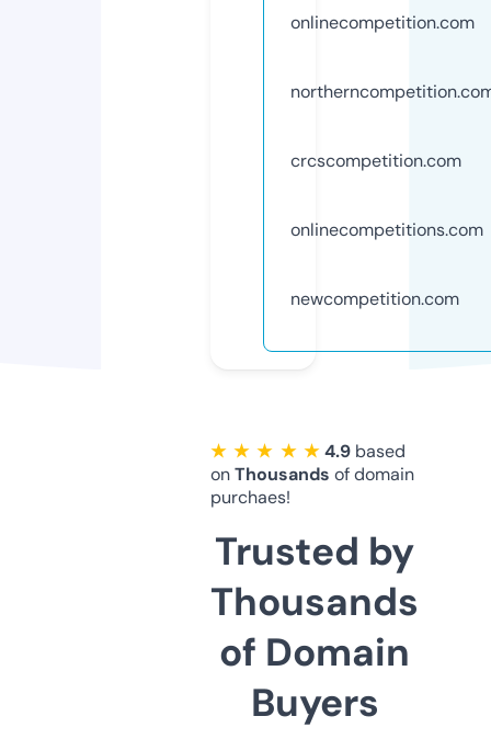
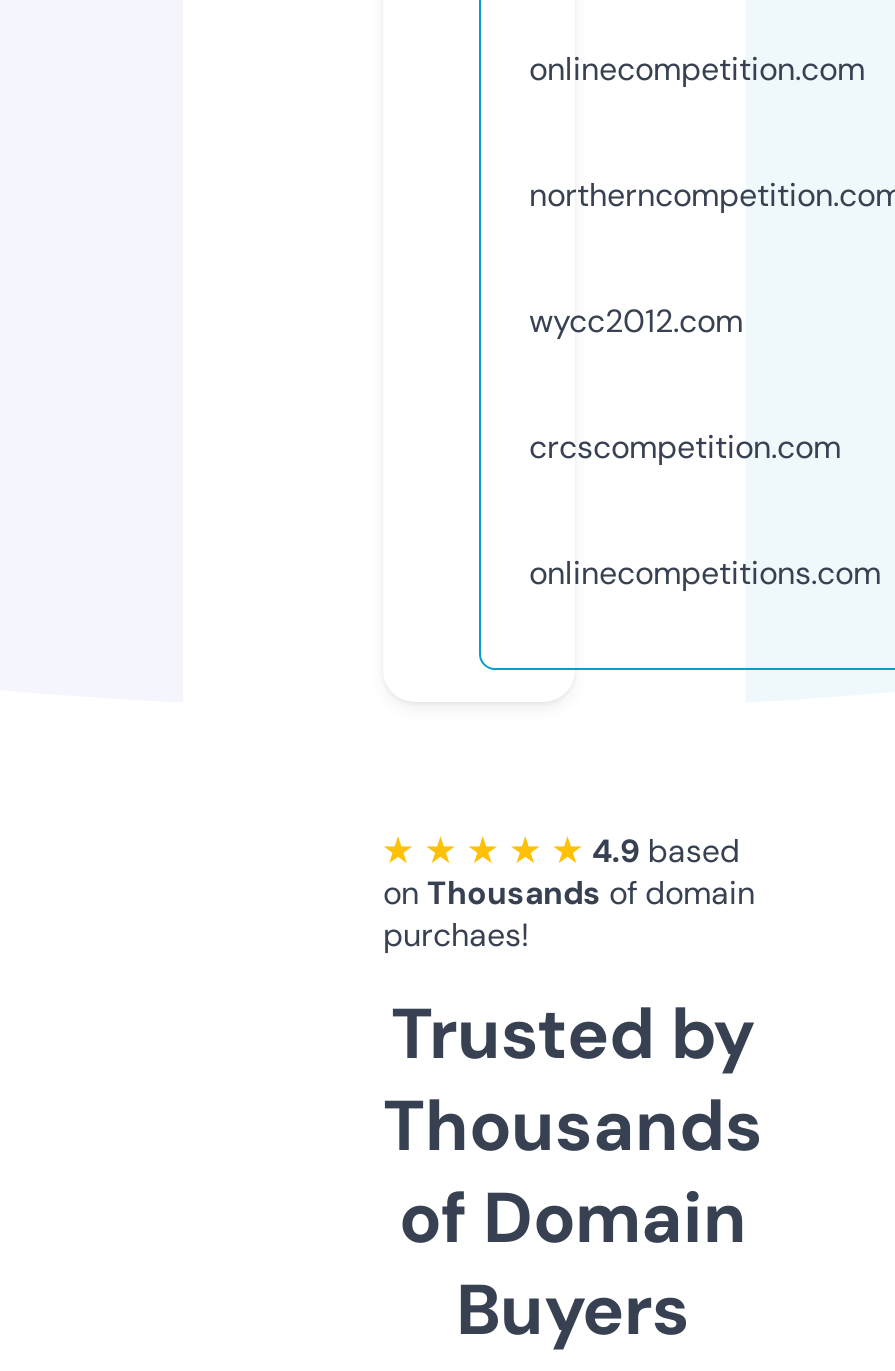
none -> [529,300,743,342] wycc2012.com
moved [290,149,483,241] -> [529,426,881,594]: crcscompetition.com | onlinecompetitions.com
[290,287,459,310] newcompetition.com -> none

